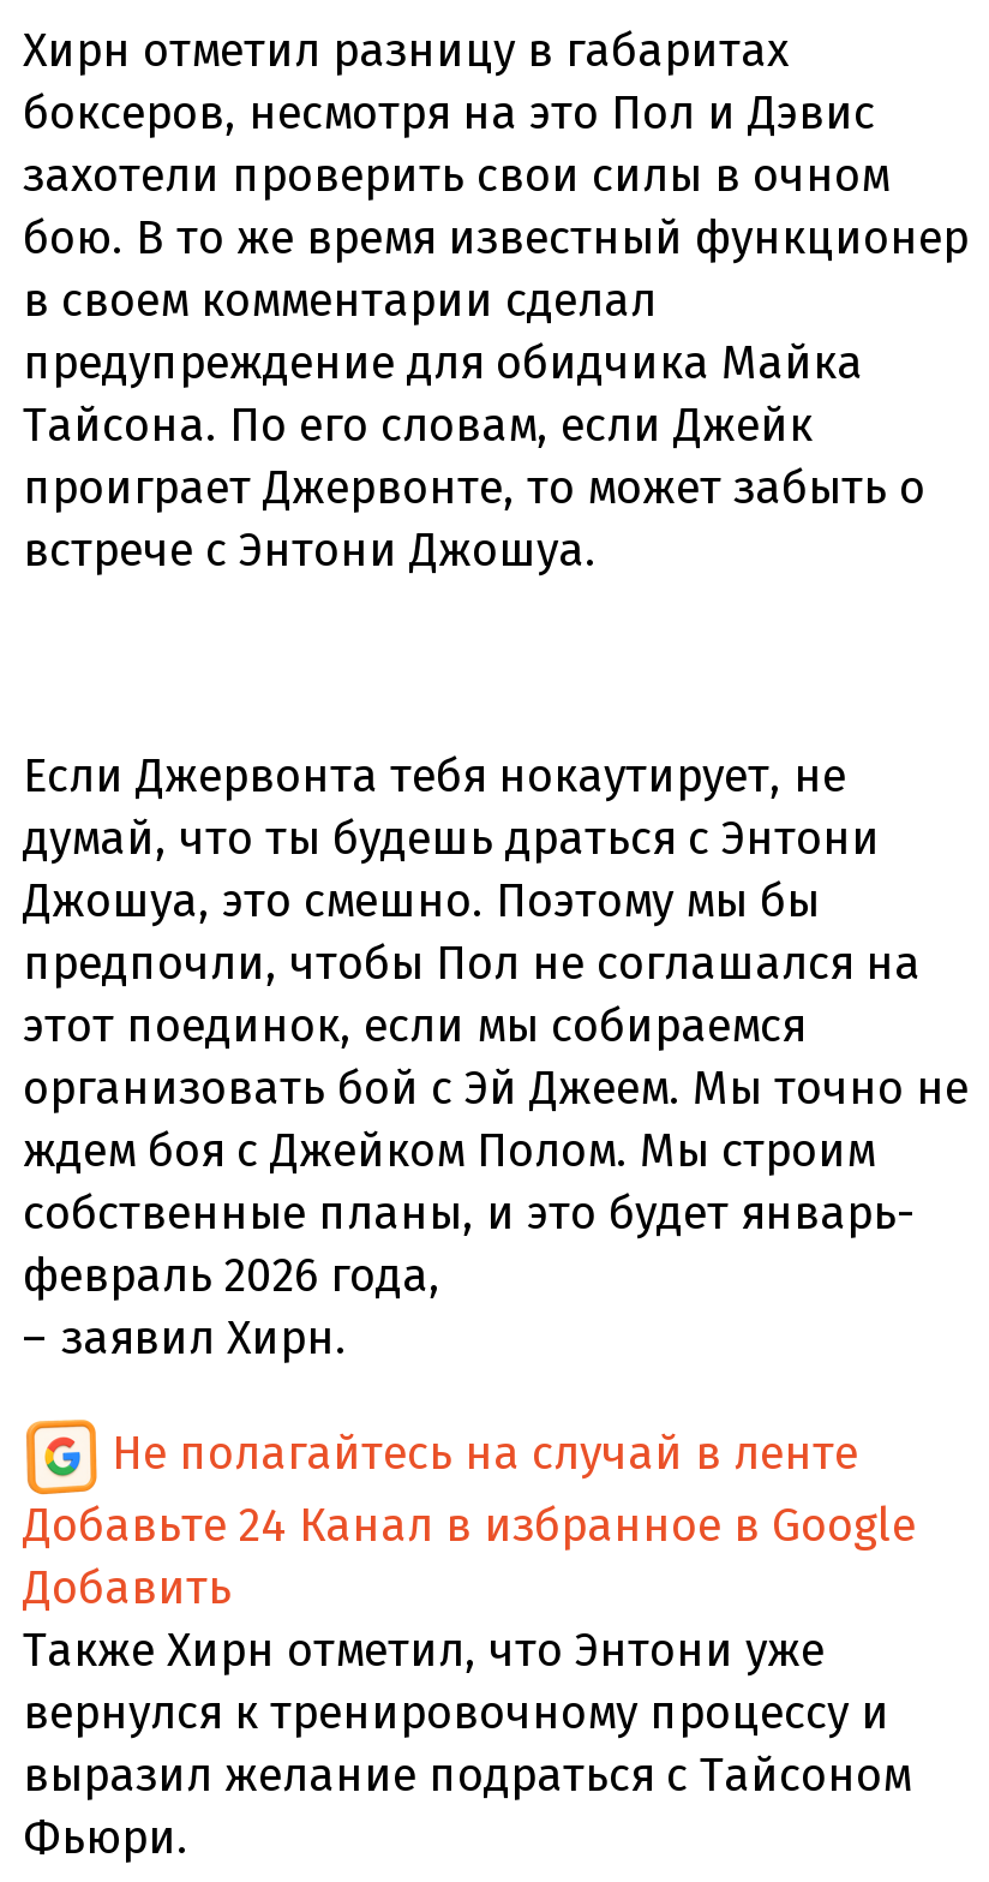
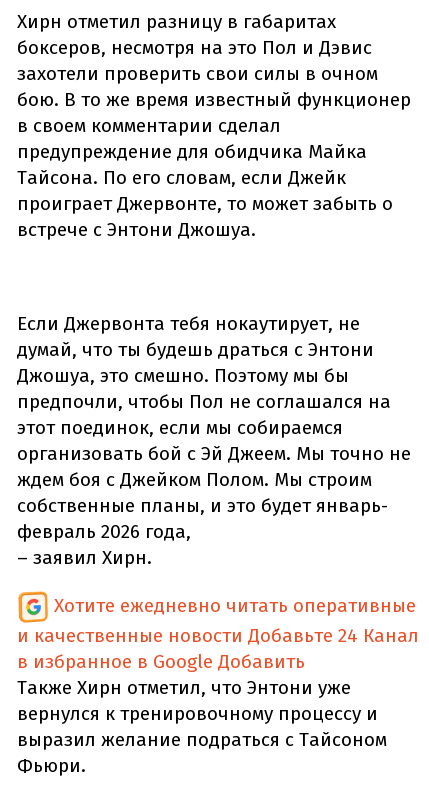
[23,1425,916,1614] Не полагайтесь на случай в ленте | Добавьте 24 Канал в избранное в Google | Добавить -> [17,594,419,673] Хотите ежедневно читать оперативные | и качественные новости Добавьте 24 Канал | в избранное в Google Добавить

